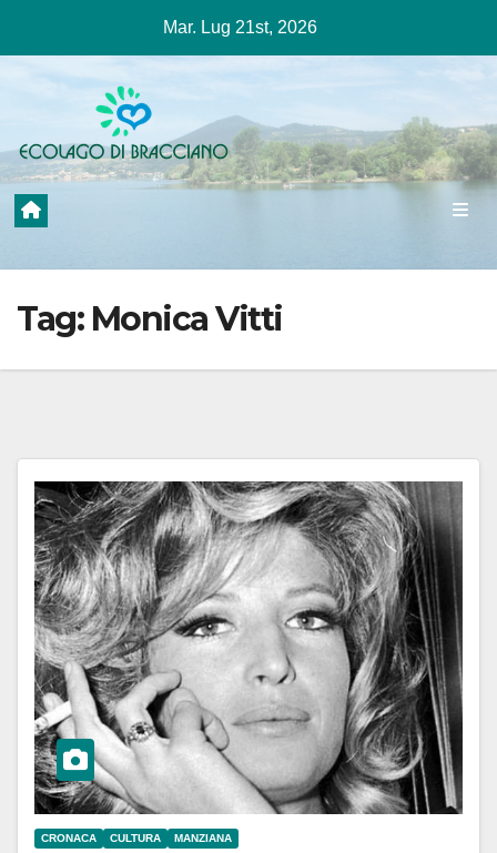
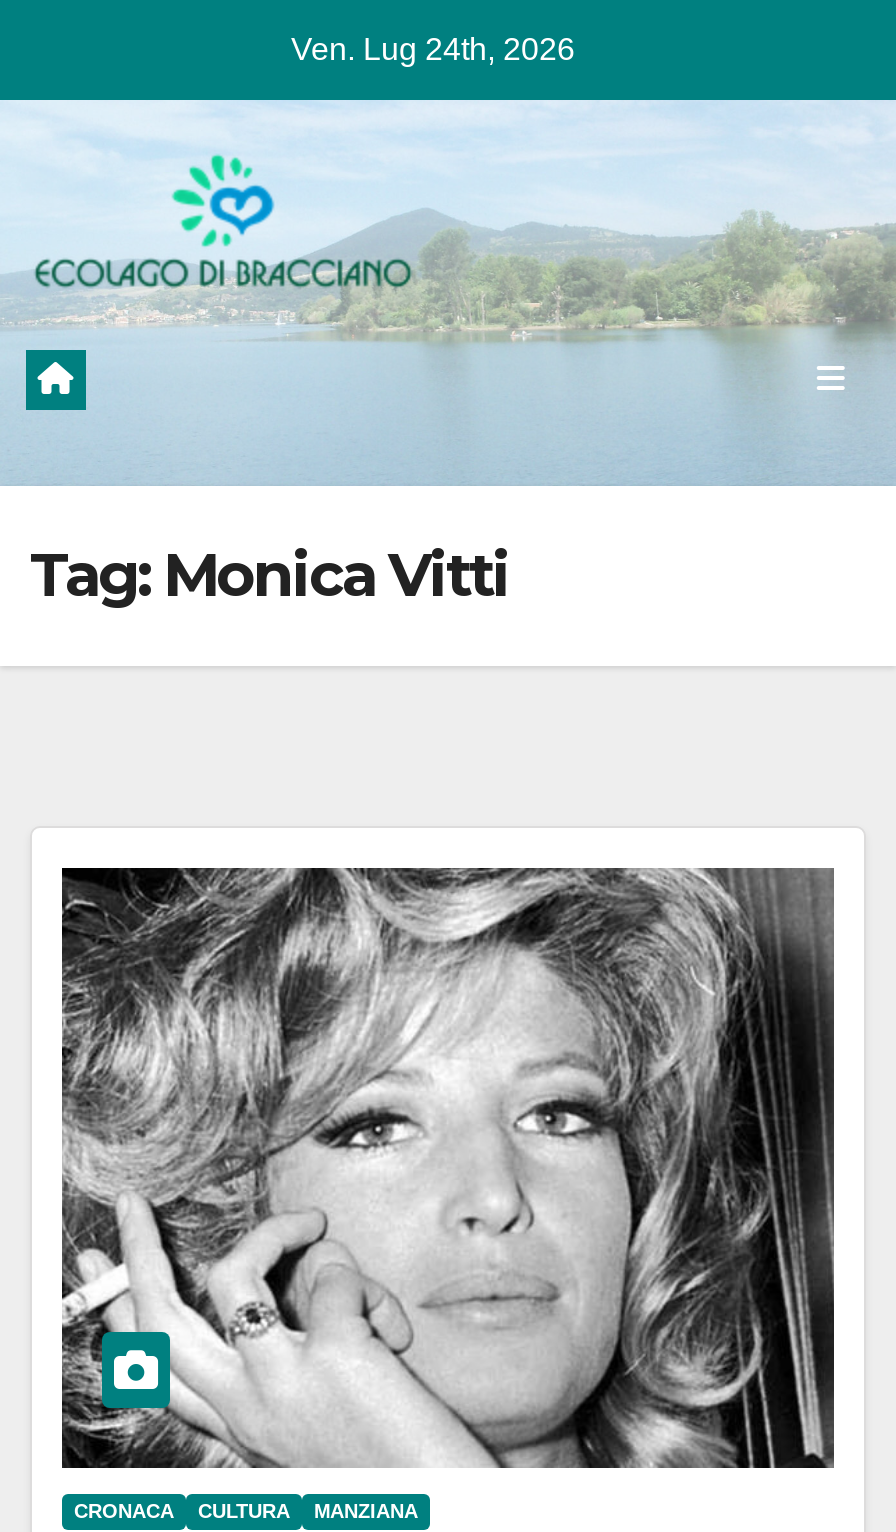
[163,18,317,37] Mar. Lug 21st, 2026 -> [291,32,575,66] Ven. Lug 24th, 2026

